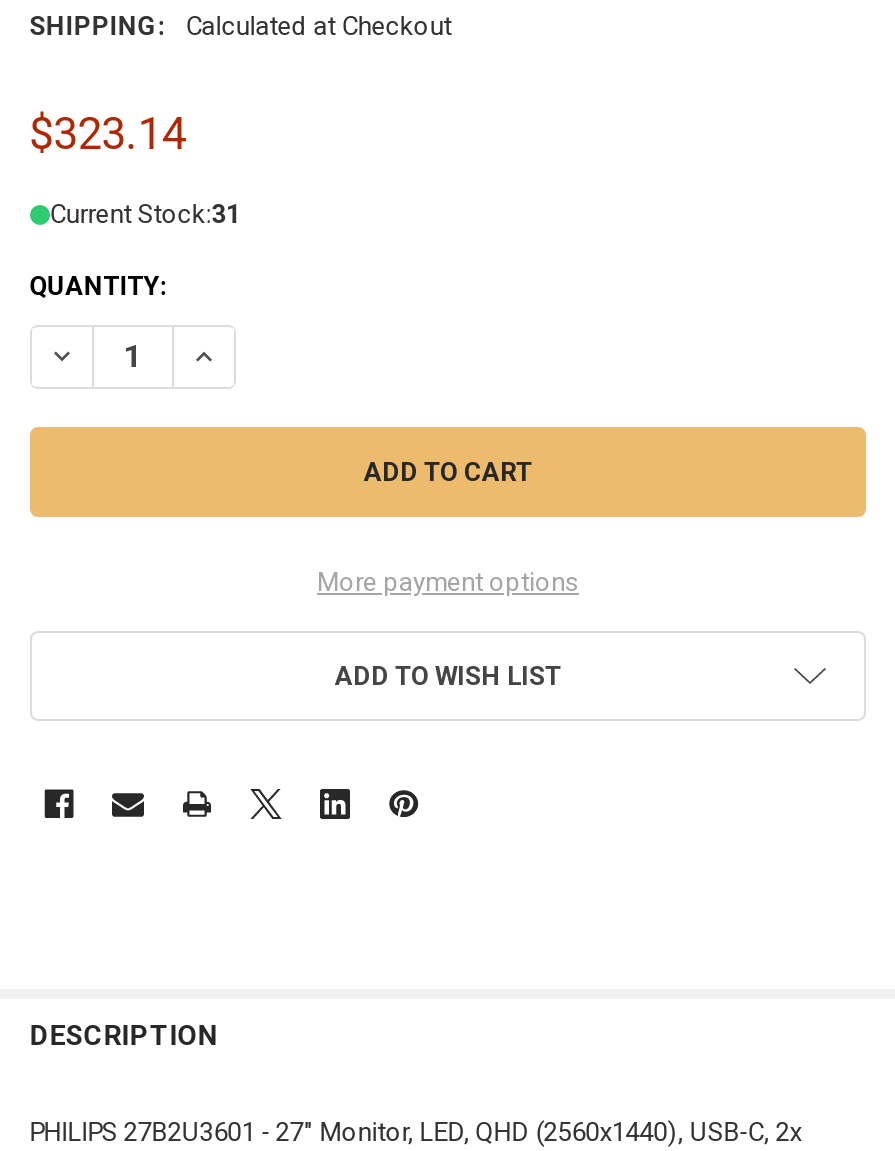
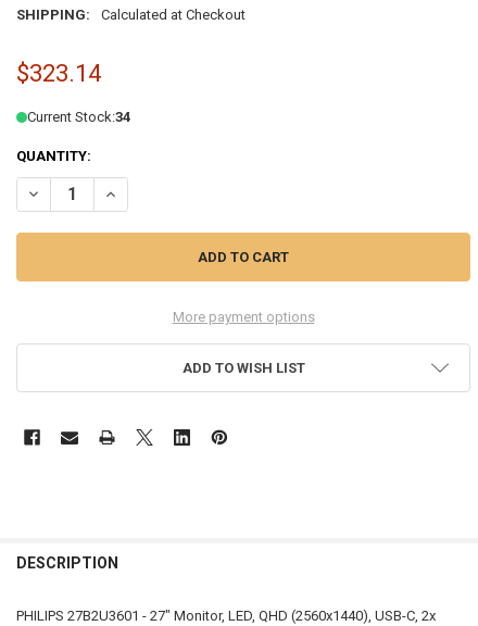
[49,200,239,230] Current Stock:31 -> [27,109,130,125] Current Stock:34

